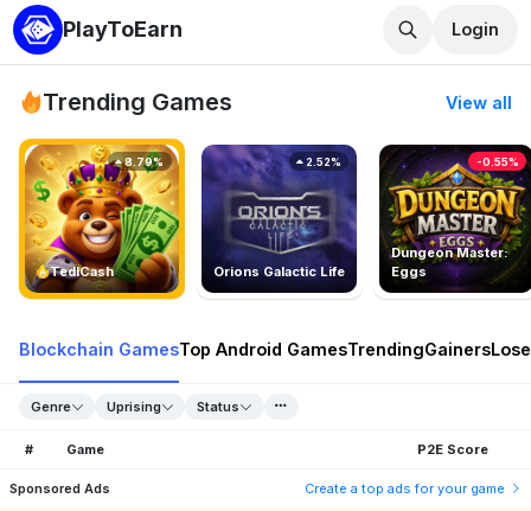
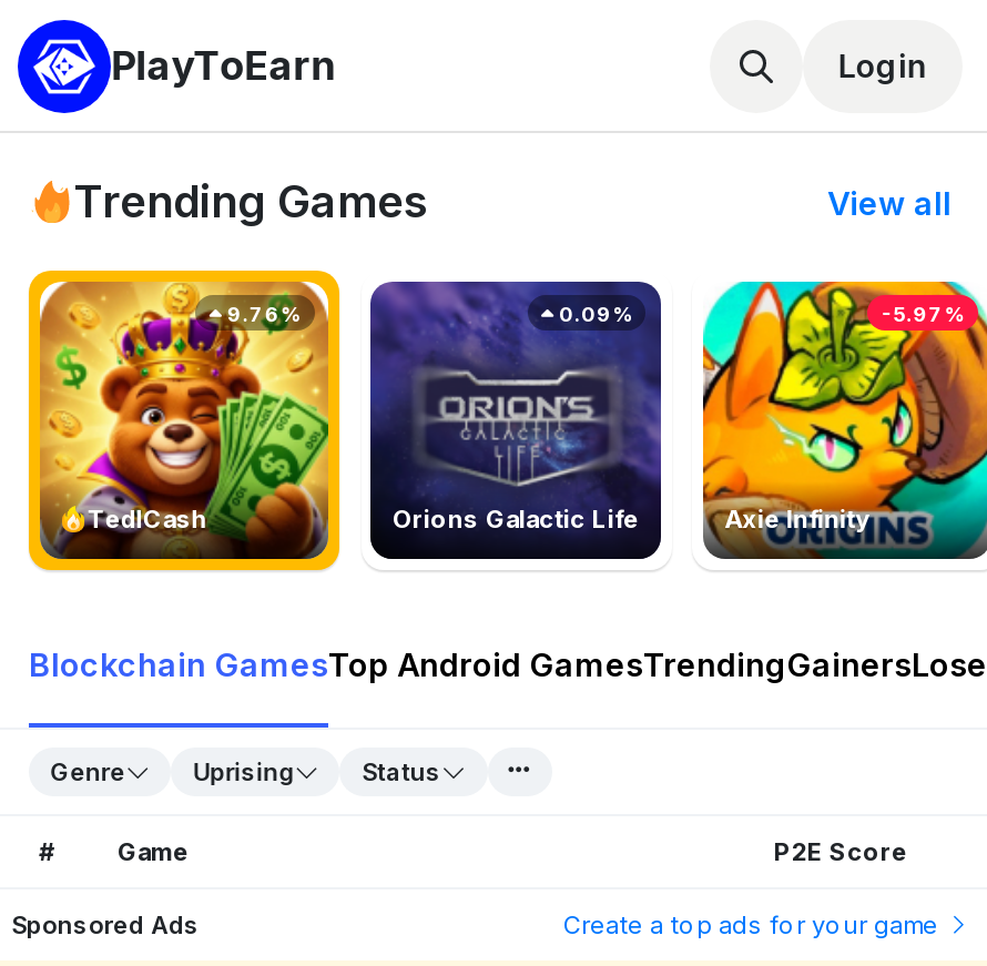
[378,143,527,293] [image] | Dungeon Master: | Eggs -> [701,279,980,559] [image] | Axie Infinity
[123,155,164,168] 8.79% -> [223,301,300,326] 9.76%
[303,155,341,168] 2.52% -> [554,301,632,326] 0.09%
[476,155,519,168] -0.55% -> [882,301,964,326] -5.97%

